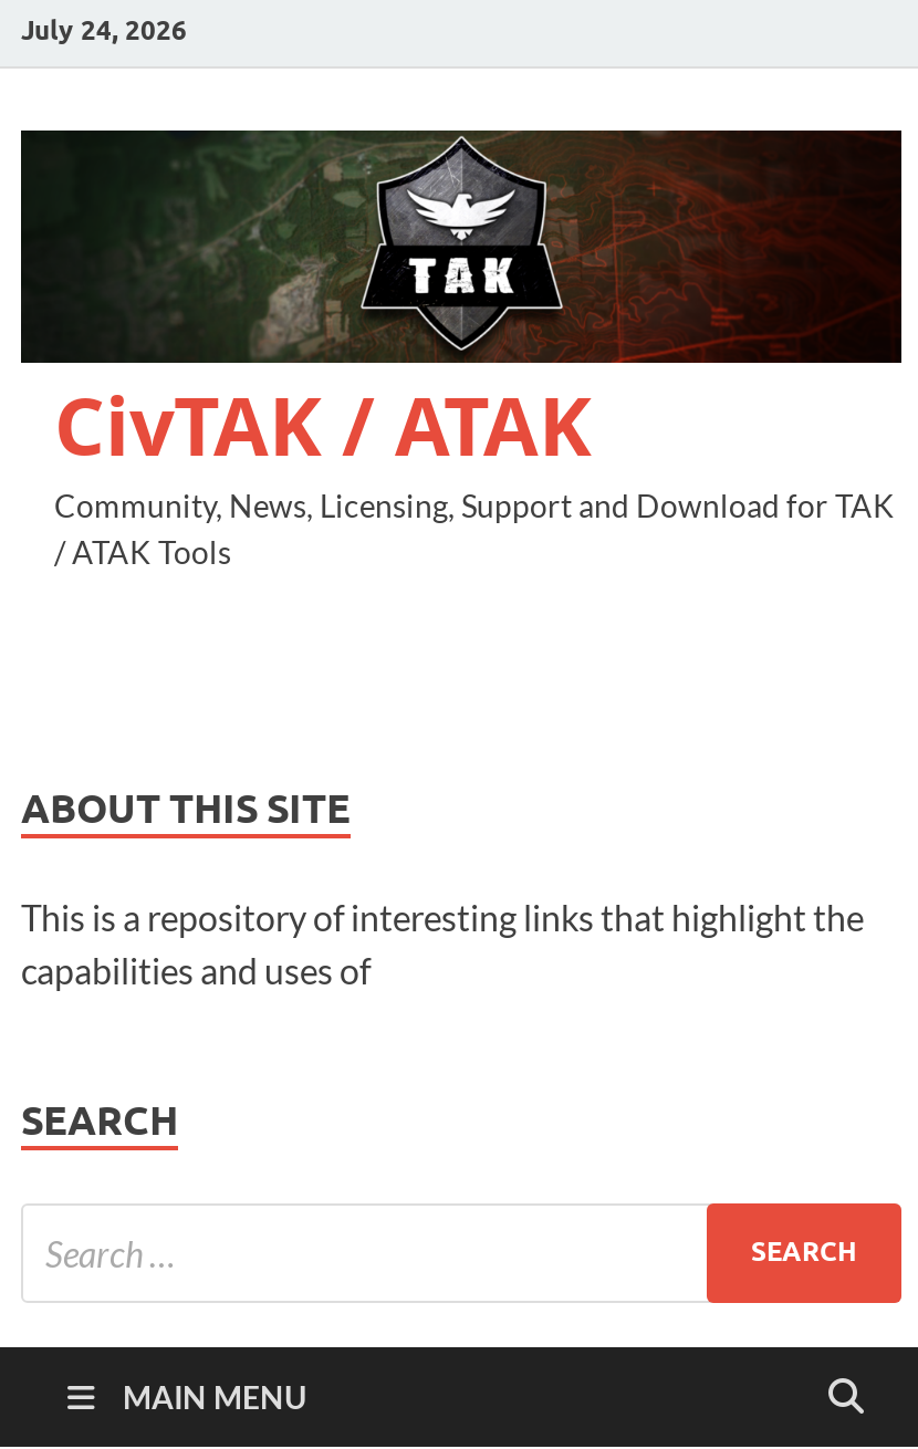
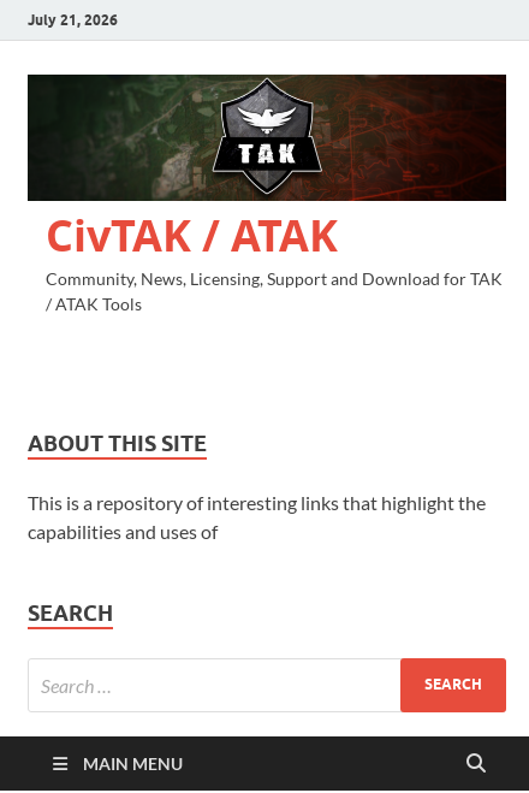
[21,12,187,45] July 24, 2026 -> [28,10,118,28] July 21, 2026

